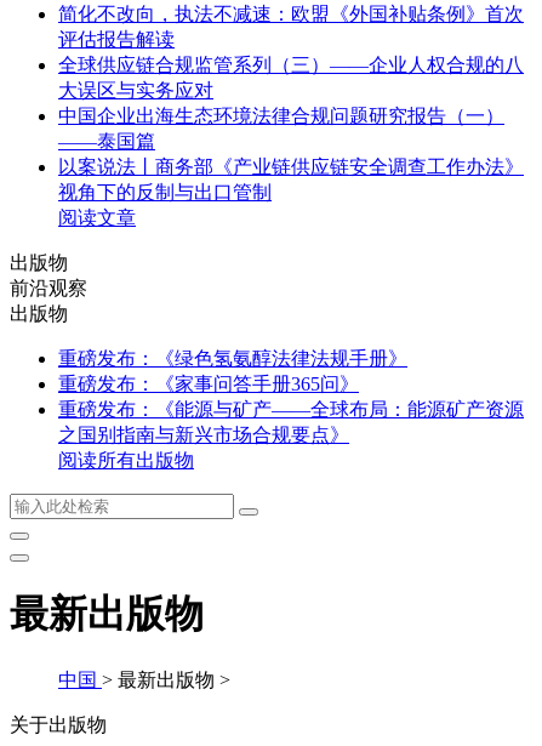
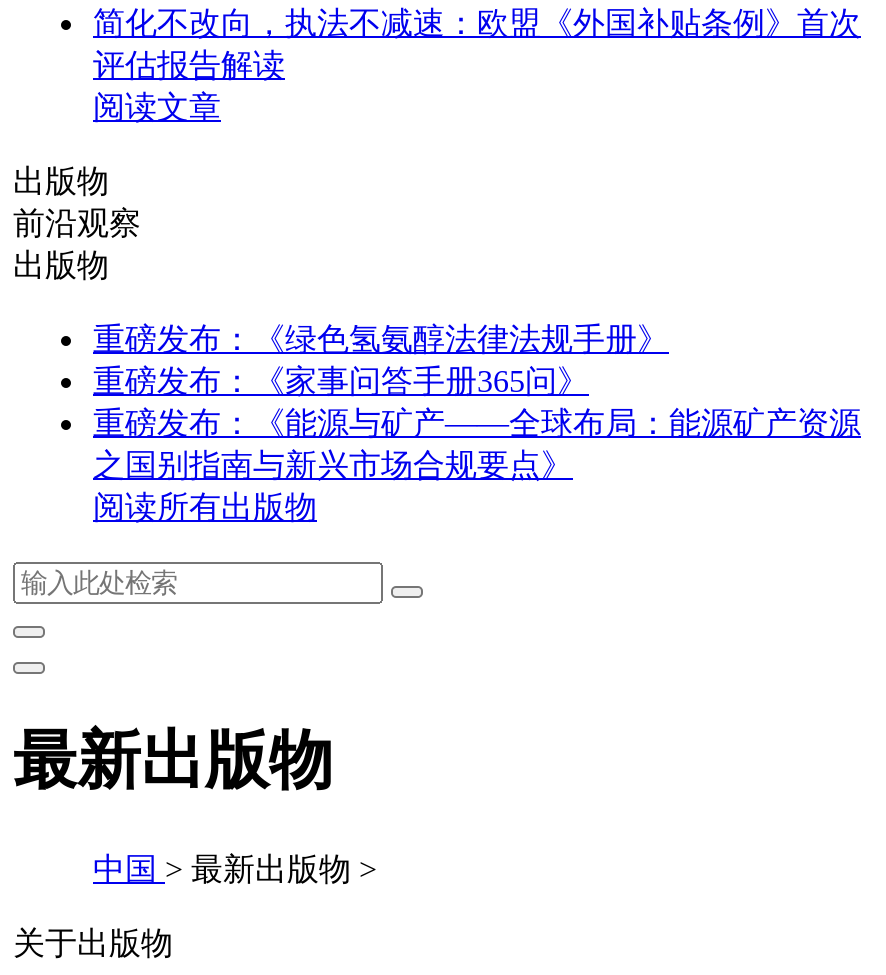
[58,55,524,203] 全球供应链合规监管系列（三）——企业人权合规的八 | 大误区与实务应对 | 中国企业出海生态环境法律合规问题研究报告（一） | ——泰国篇 | 以案说法丨商务部《产业链供应链安全调查工作办法》 | 视角下的反制与出口管制 -> none

